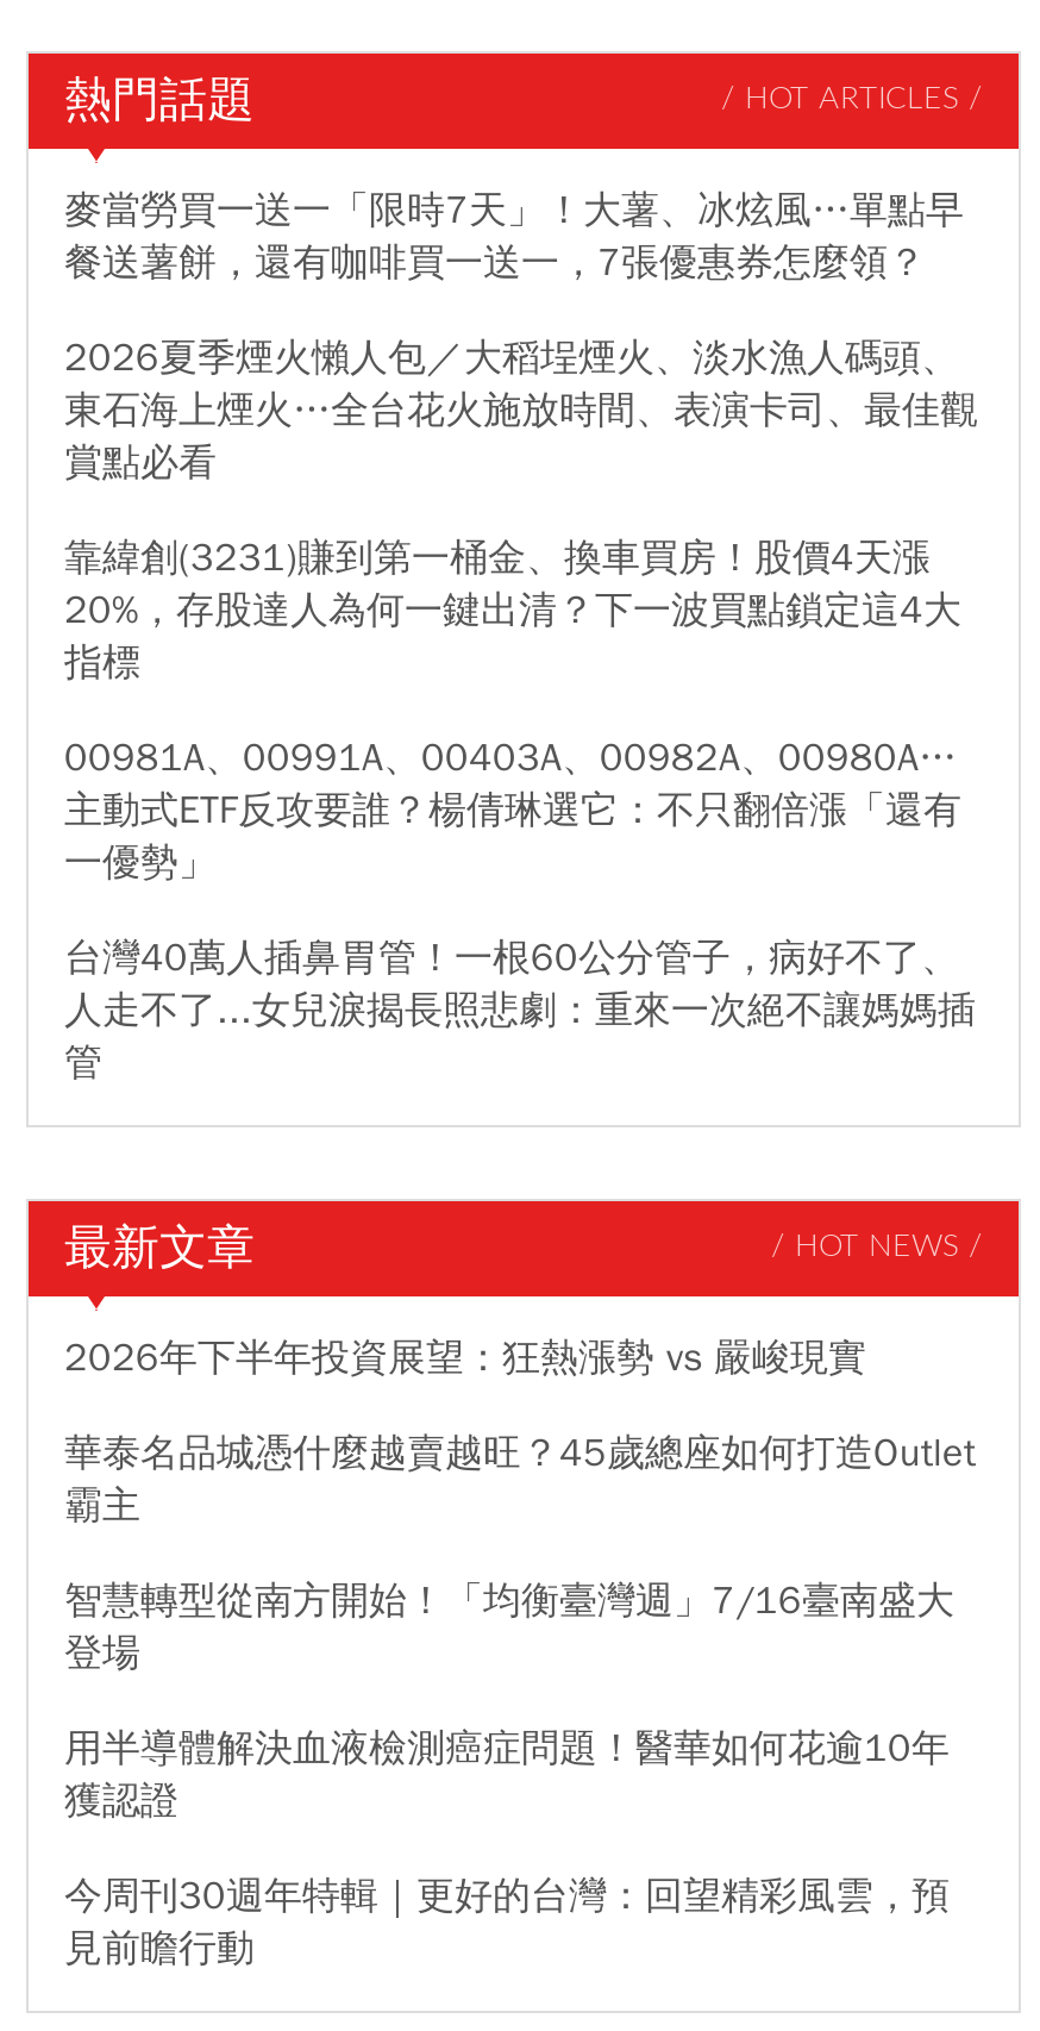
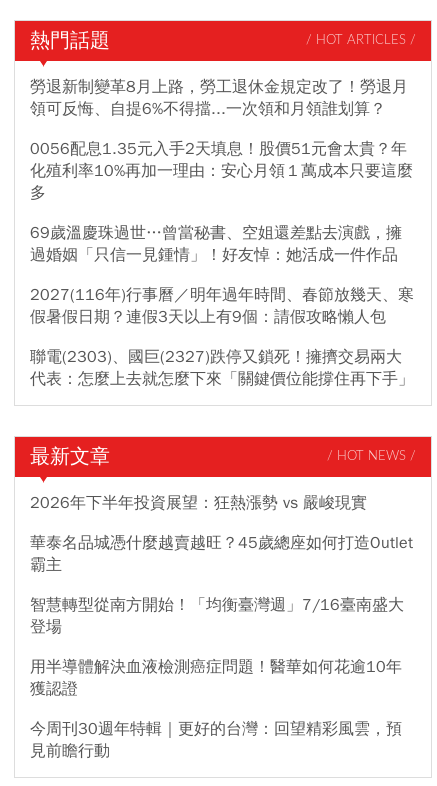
[64,187,964,287] 麥當勞買一送一「限時7天」！大薯、冰炫風…單點早 | 餐送薯餅，還有咖啡買一送一，7張優惠券怎麼領？ -> [30,77,408,119] 勞退新制變革8月上路，勞工退休金規定改了！勞退月 | 領可反悔、自提6%不得擋...一次領和月領誰划算？
[64,334,978,487] 2026夏季煙火懶人包／大稻埕煙火、淡水漁人碼頭、 | 東石海上煙火…全台花火施放時間、表演卡司、最佳觀 | 賞點必看 -> [30,139,413,203] 0056配息1.35元入手2天填息！股價51元會太貴？年 | 化殖利率10%再加一理由：安心月領１萬成本只要這麼 | 多
[64,534,961,687] 靠緯創(3231)賺到第一桶金、換車買房！股價4天漲 | 20%，存股達人為何一鍵出清？下一波買點鎖定這4大 | 指標 -> [30,223,402,265] 69歲溫慶珠過世…曾當秘書、空姐還差點去演戲，擁 | 過婚姻「只信一見鍾情」！好友悼：她活成一件作品
[64,734,961,887] 00981A、00991A、00403A、00982A、00980A… | 主動式ETF反攻要誰？楊倩琳選它：不只翻倍漲「還有 | 一優勢」 -> [30,285,414,327] 2027(116年)行事曆／明年過年時間、春節放幾天、寒 | 假暑假日期？連假3天以上有9個：請假攻略懶人包
[64,934,976,1087] 台灣40萬人插鼻胃管！一根60公分管子，病好不了、 | 人走不了...女兒淚揭長照悲劇：重來一次絕不讓媽媽插 | 管 -> [30,347,414,389] 聯電(2303)、國巨(2327)跌停又鎖死！擁擠交易兩大 | 代表：怎麼上去就怎麼下來「關鍵價位能撐住再下手」

